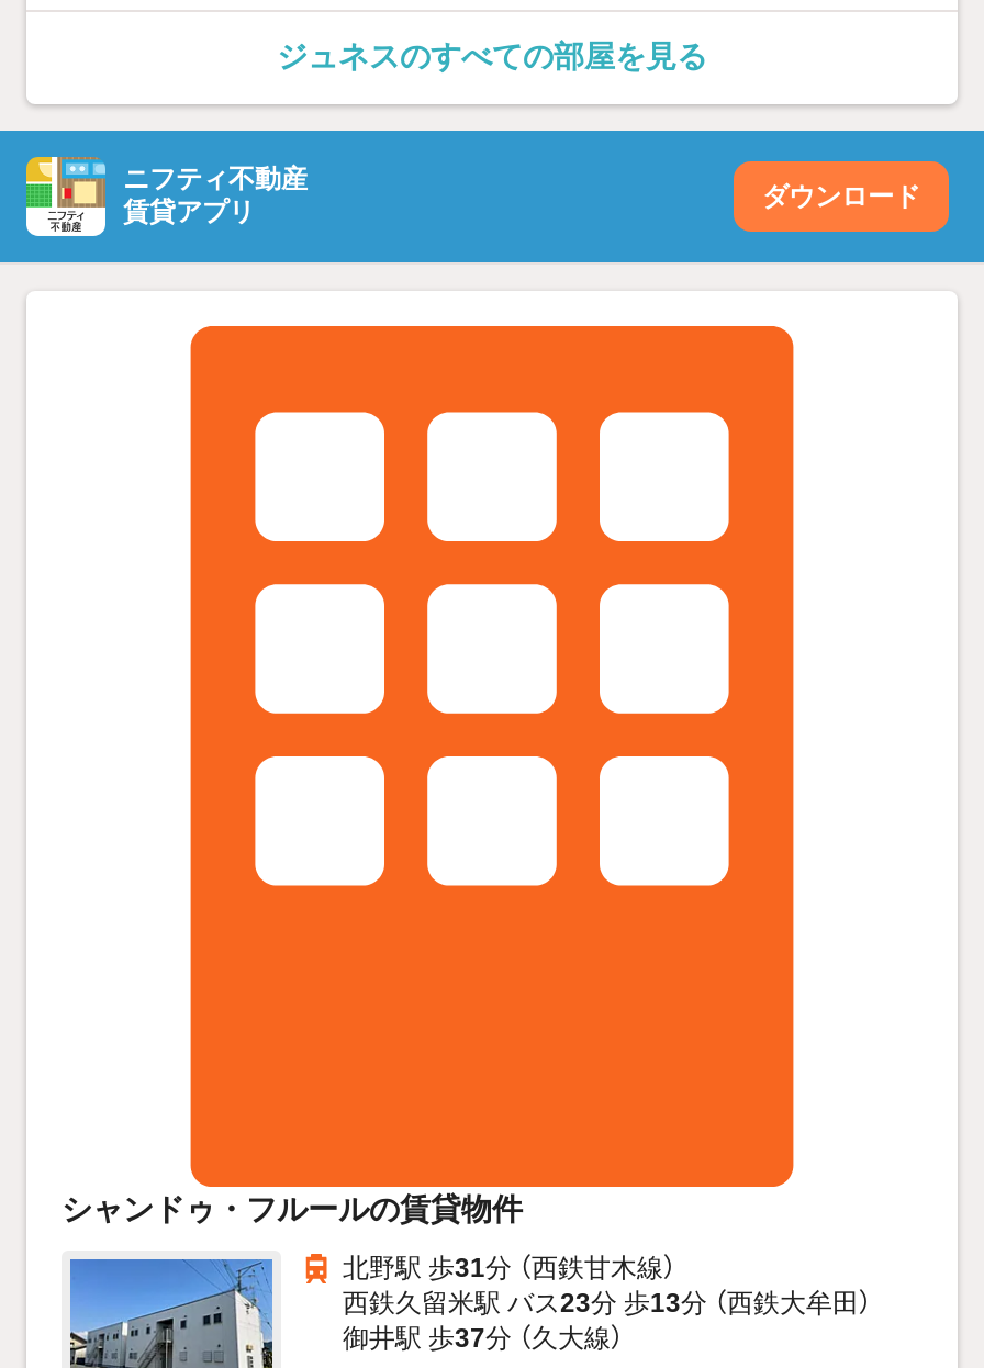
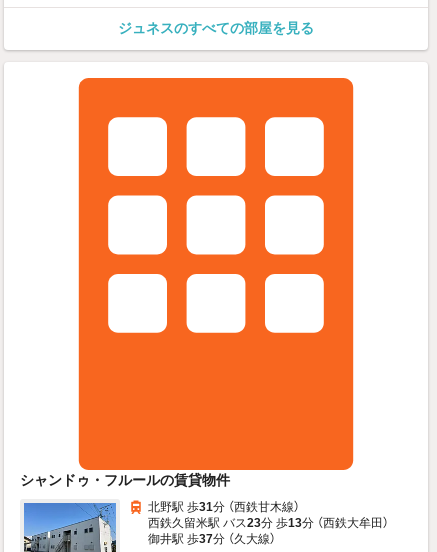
[7,127,977,266] [image] | ニフティ不動産 | 賃貸アプリ | ダウンロード -> none

